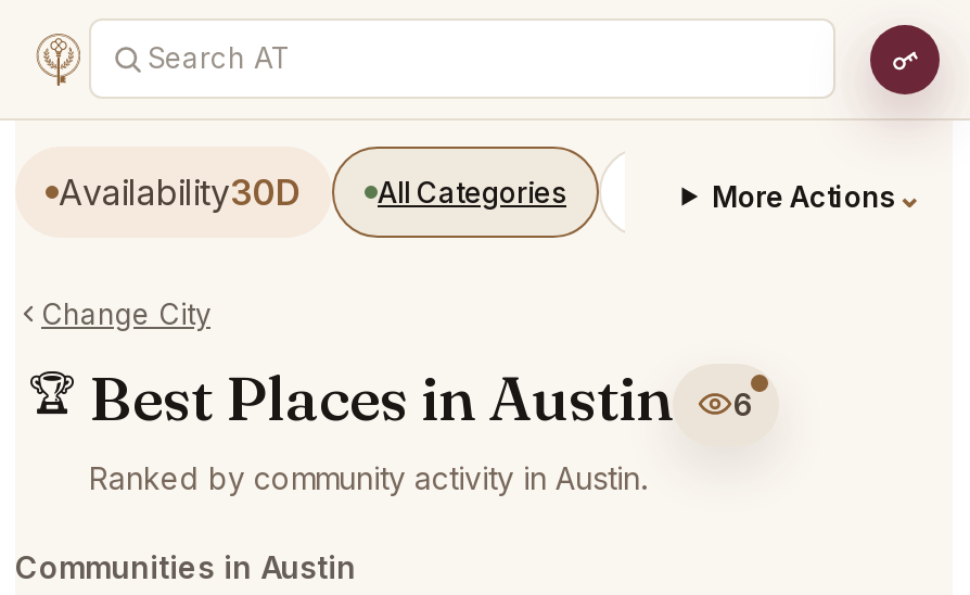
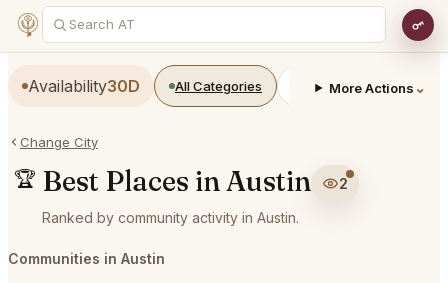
[733,384,755,421] 6 -> [339,174,348,191] 2

